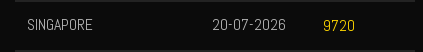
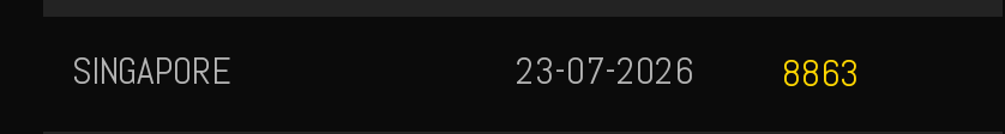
[212,15,286,35] 20-07-2026 -> [516,48,693,96] 23-07-2026
[323,16,355,36] 9720 -> [782,49,859,97] 8863

